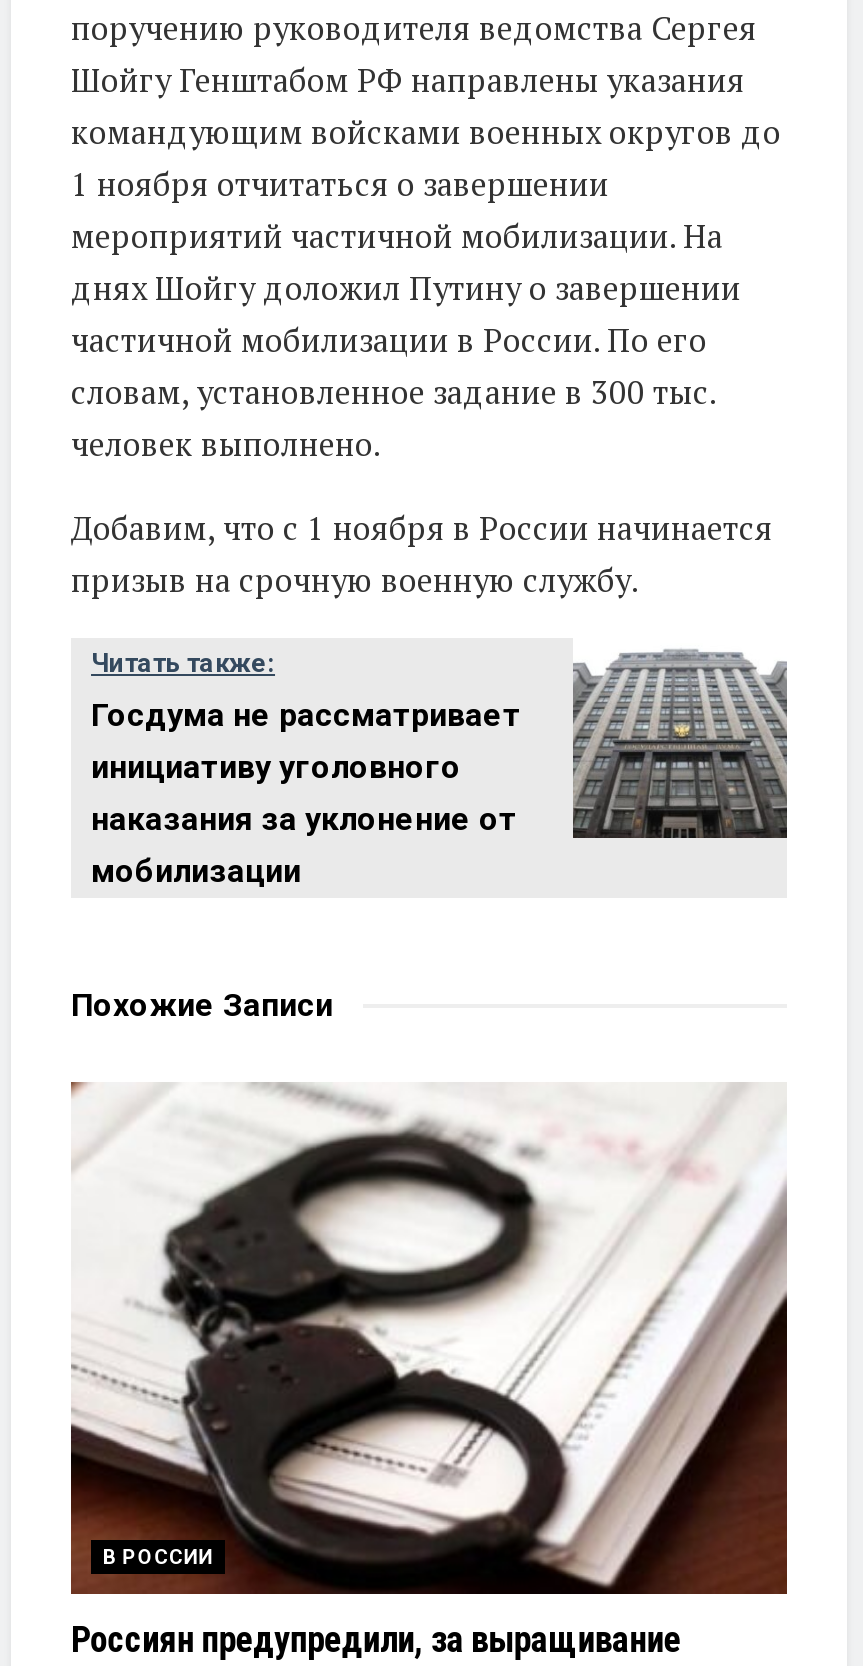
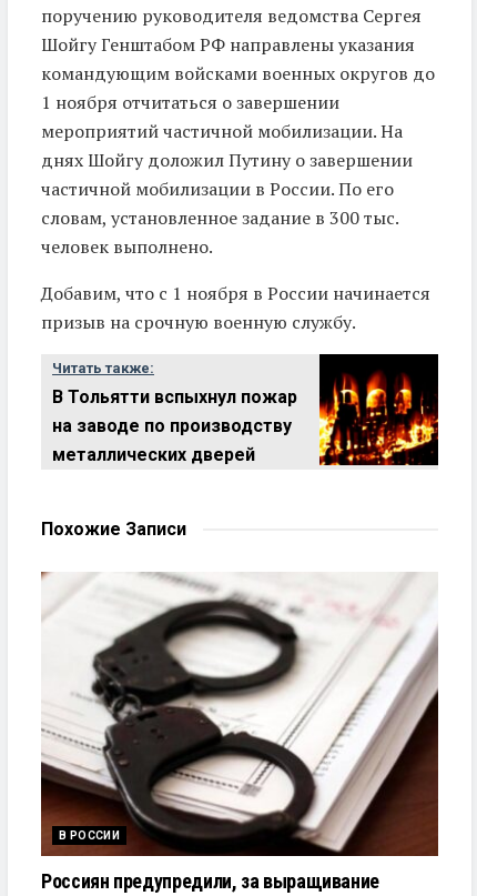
[91,638,789,890] [image] | Госдума не рассматривает | инициативу уголовного | наказания за уклонение от | мобилизации -> [52,353,439,466] [image] | В Тольятти вспыхнул пожар | на заводе по производству | металлических дверей

